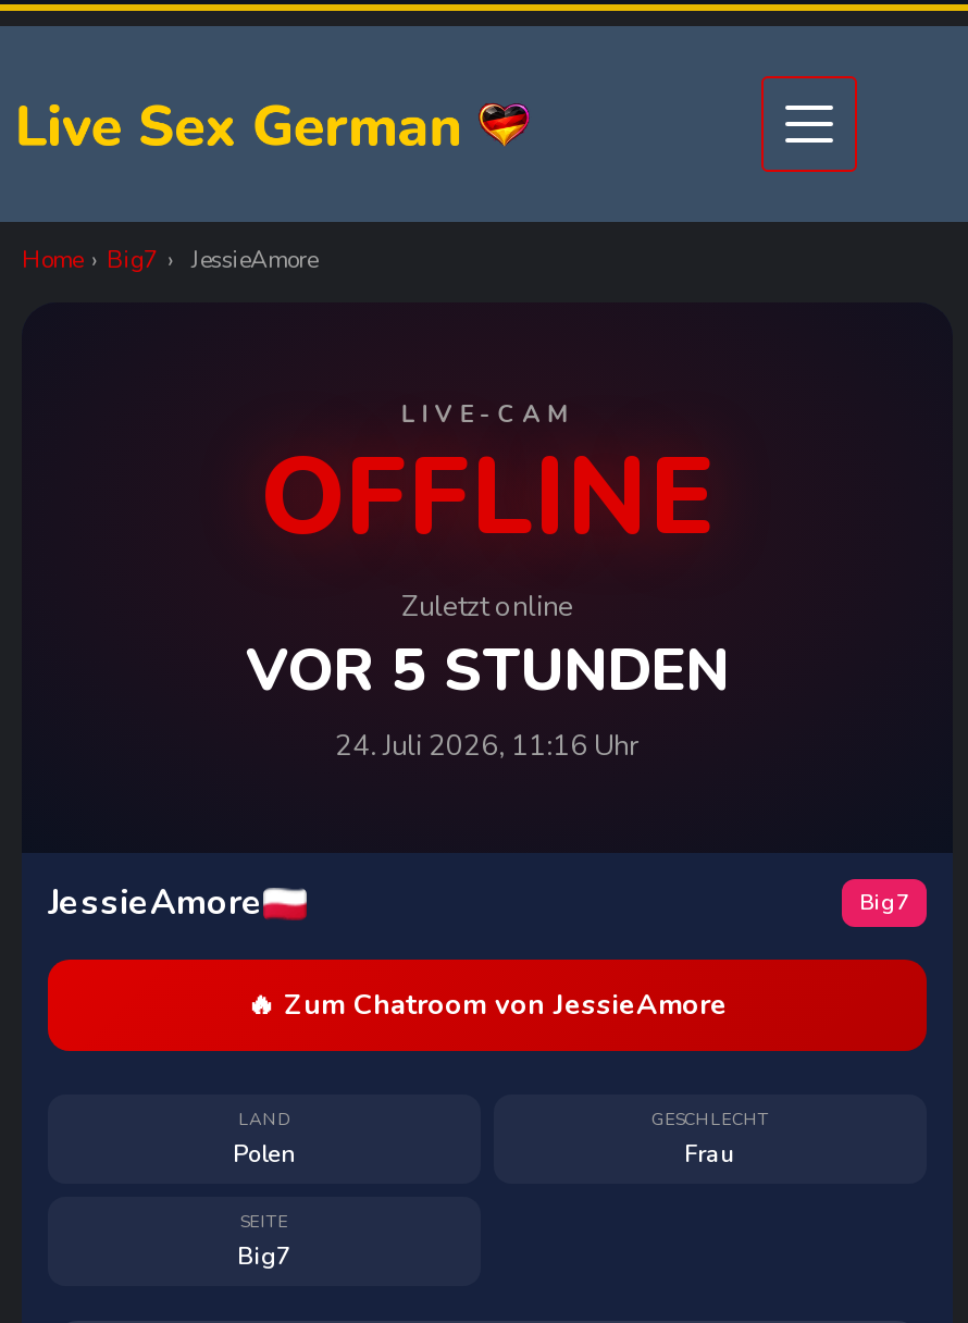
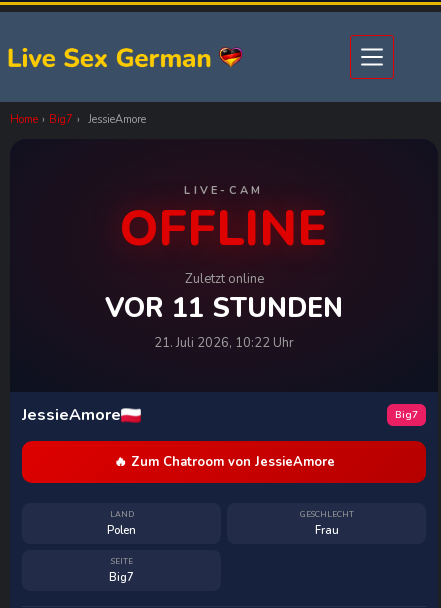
[246,631,729,709] VOR 5 STUNDEN -> [105,290,343,326] VOR 11 STUNDEN
[335,727,640,766] 24. Juli 2026, 11:16 Uhr -> [154,334,294,352] 21. Juli 2026, 10:22 Uhr

